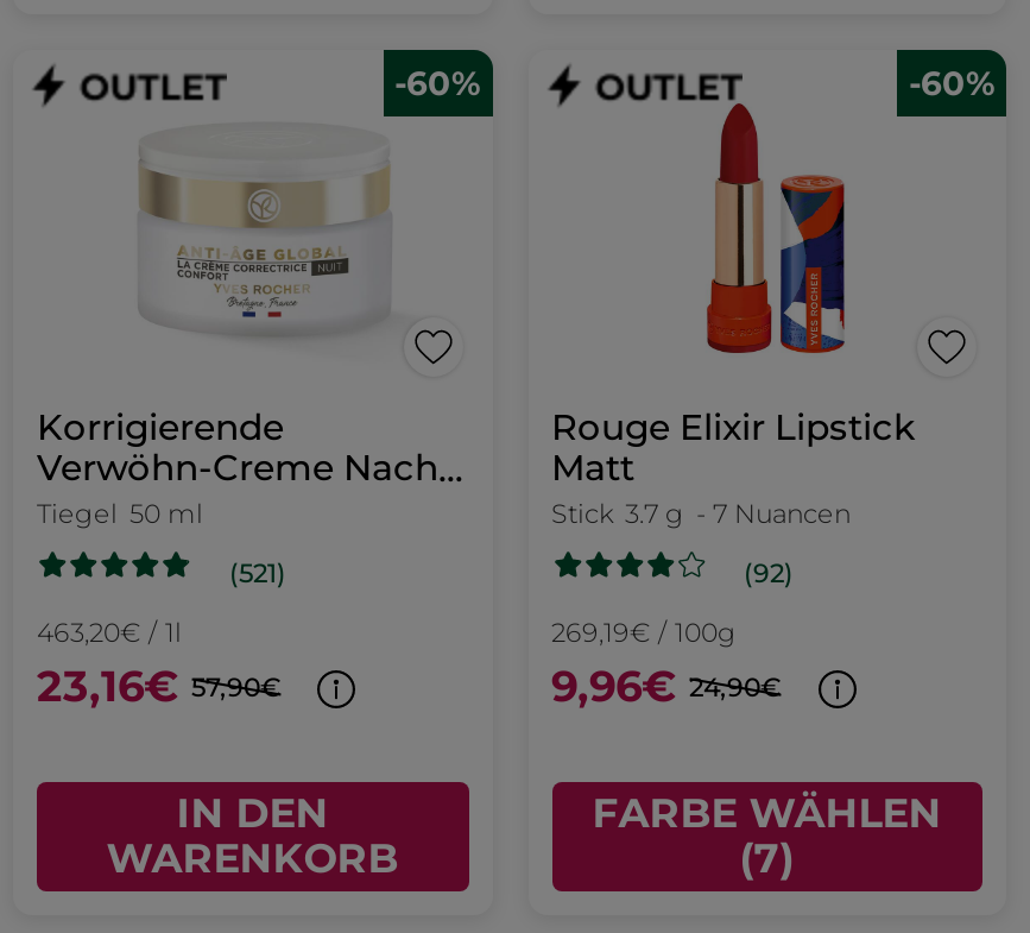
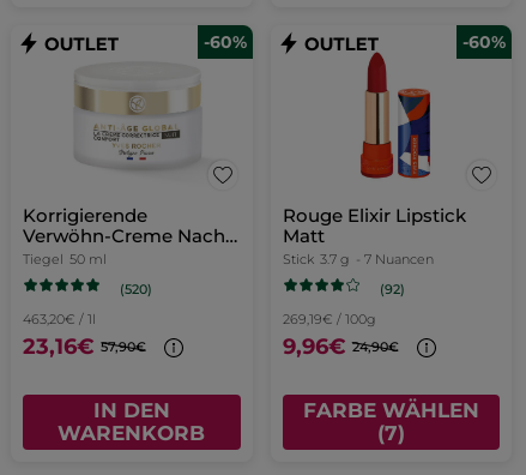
[229,556,286,589] (521) -> [120,280,152,297] (520)

